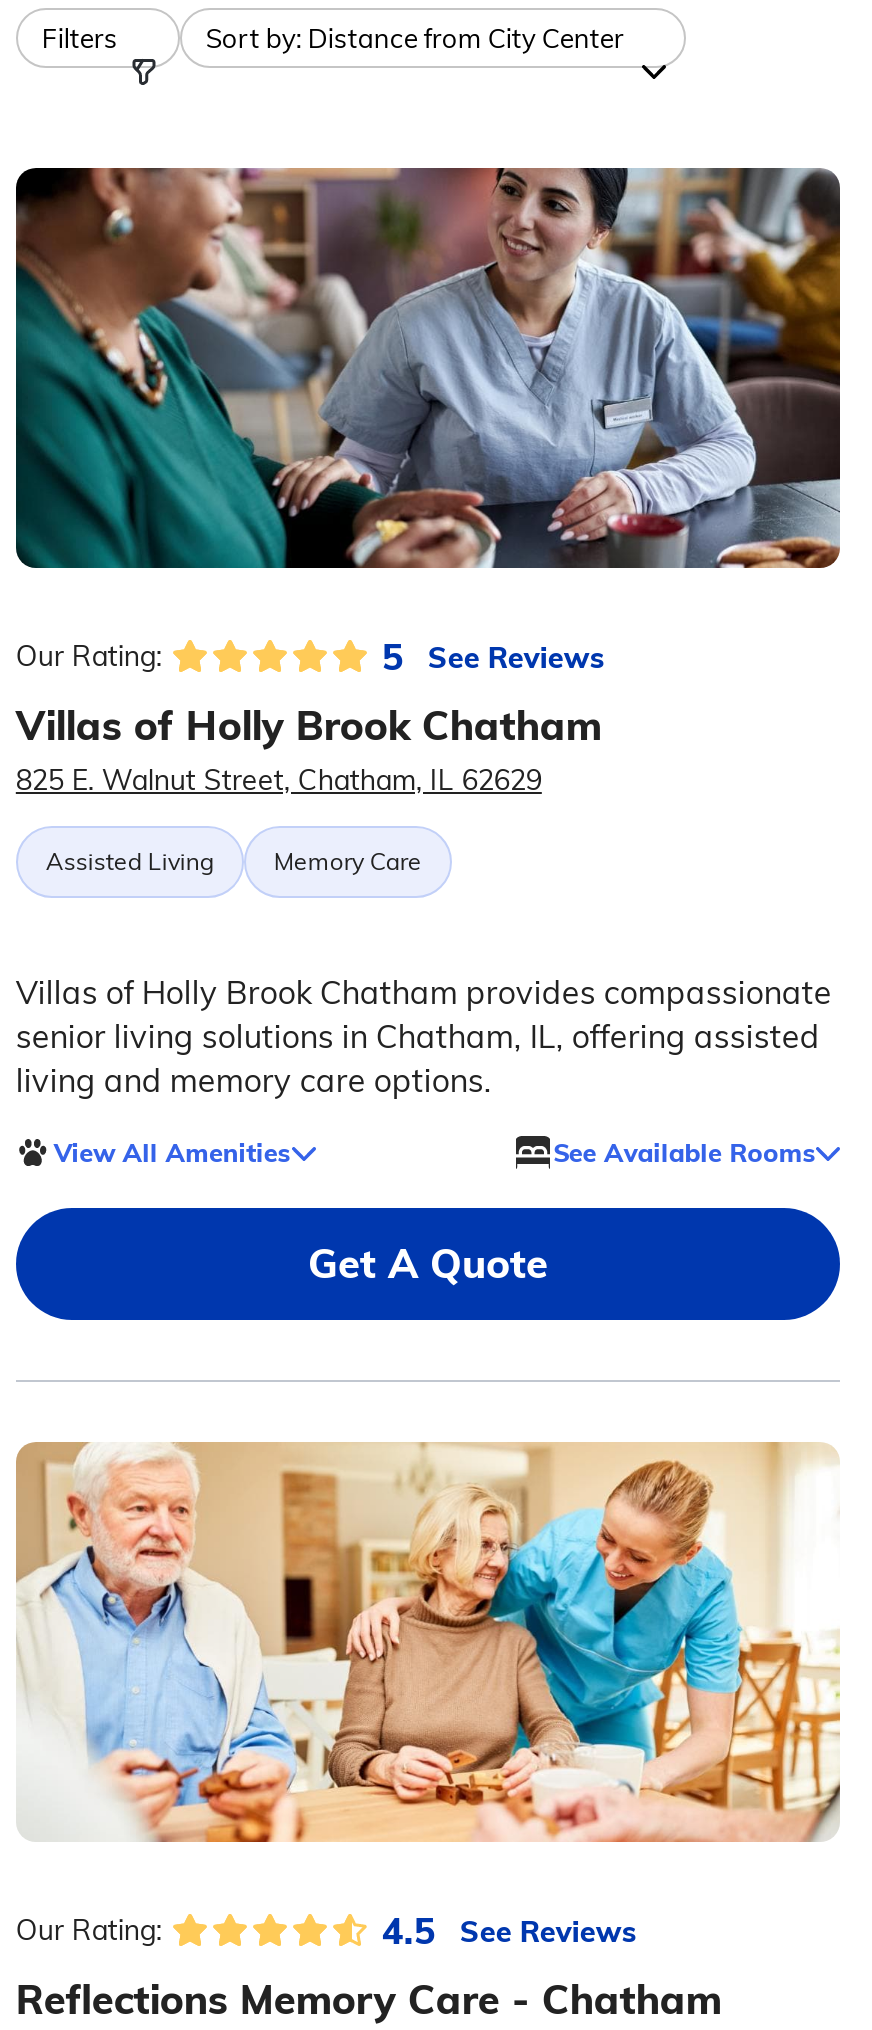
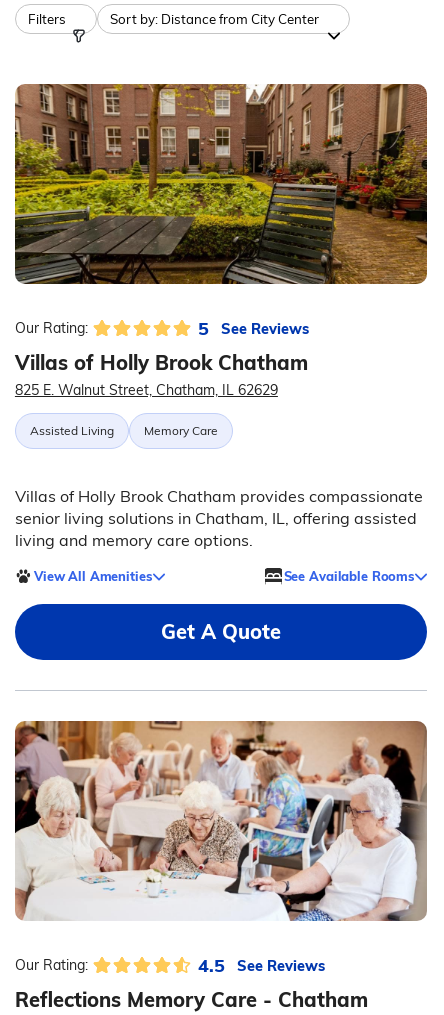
[14,166,842,570] [image] -> [14,83,428,285] [image]
[16,1442,840,1844] [image] -> [14,720,428,922] [image]

